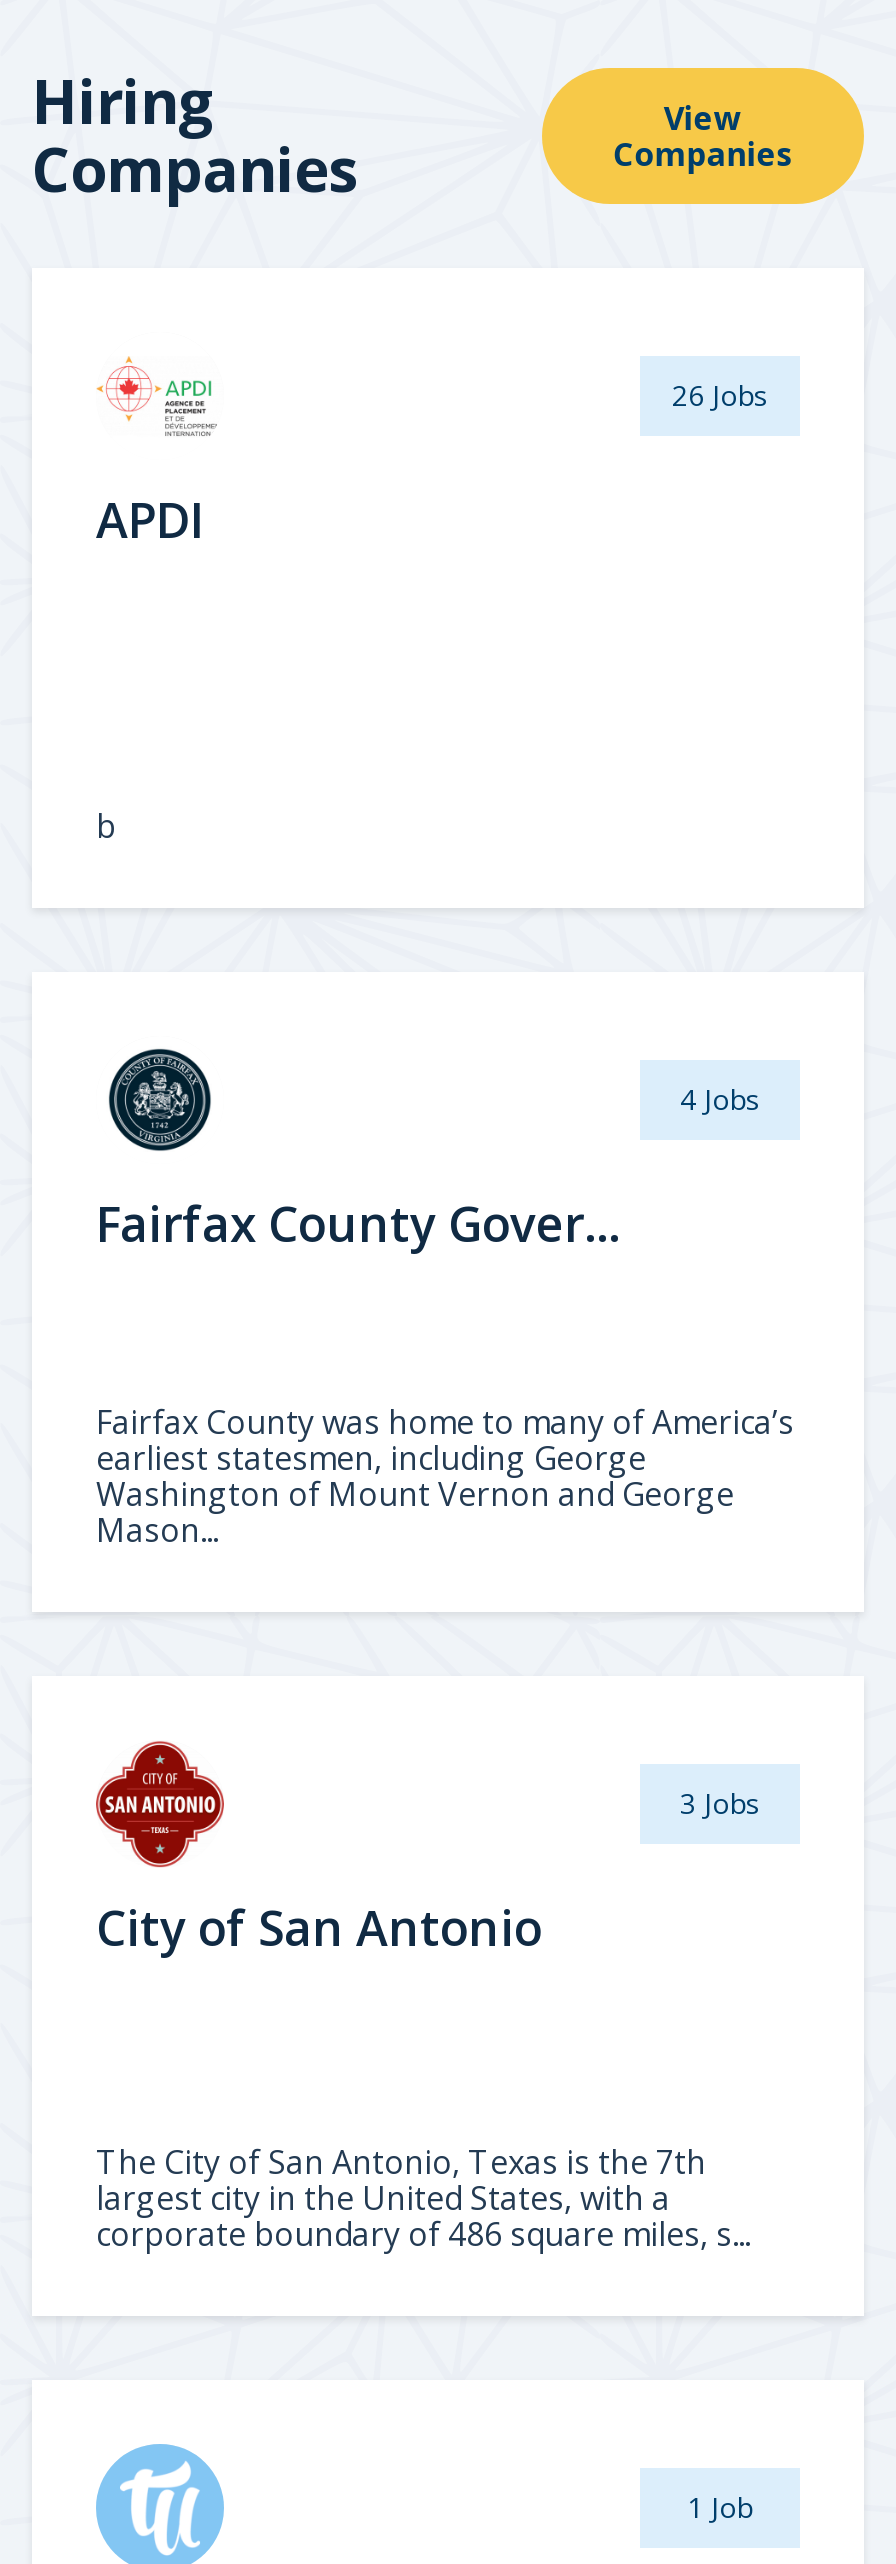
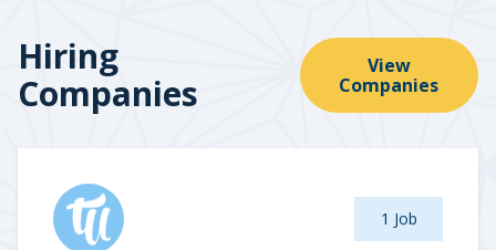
[96,356,768,552] [image] | 26 Jobs | APDI -> none
[96,804,116,848] b -> none
[96,1046,794,1552] [image] | 4 Jobs | Fairfax County Gover... | Fairfax County was home to many of America’s | earliest statesmen, including George | Washington of Mount Vernon and George | Mason... -> none
[94,1740,760,1960] [image] | 3 Jobs | City of San Antonio -> none
[96,2140,750,2256] The City of San Antonio, Texas is the 7th | largest city in the United States, with a | corporate boundary of 486 square miles, s... -> none

